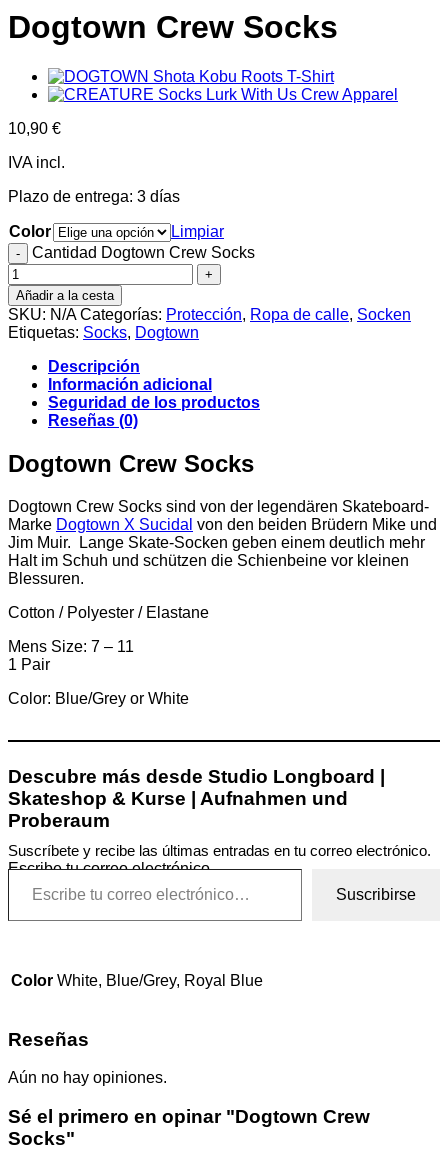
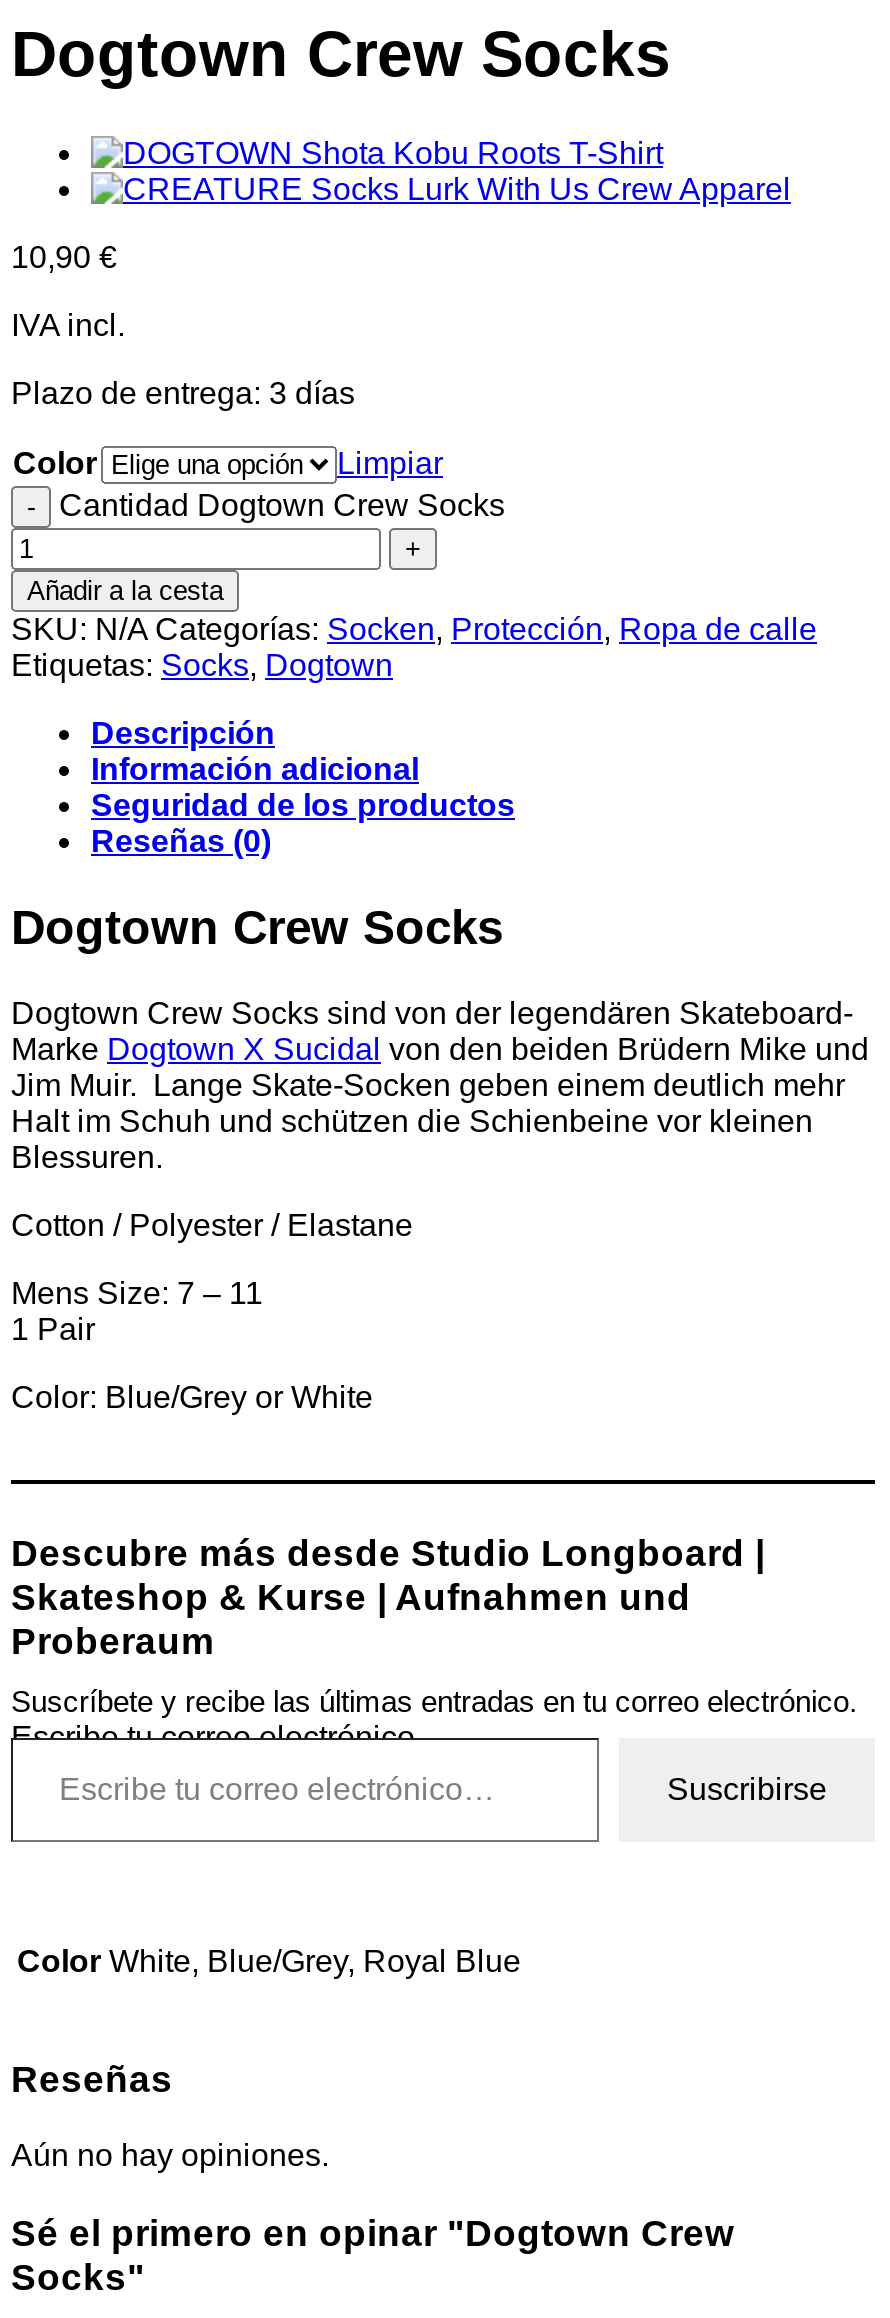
[8,306,411,323] SKU:N/A Categorías: Protección, Ropa de calle, Socken -> [11,612,817,646] SKU:N/A Categorías: Socken, Protección, Ropa de calle

